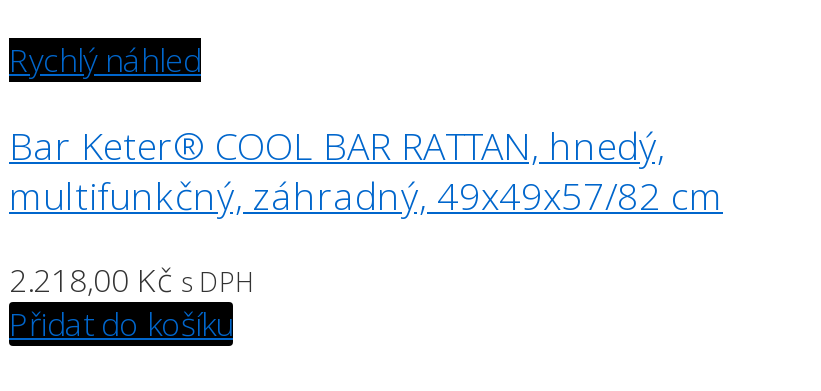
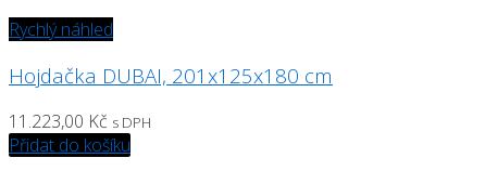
[9,120,723,220] Bar Keter® COOL BAR RATTAN, hnedý, | multifunkčný, záhradný, 49x49x57/82 cm -> [9,62,333,89] Hojdačka DUBAI, 201x125x180 cm
[9,257,253,301] 2.218,00 Kč s DPH -> [9,109,151,133] 11.223,00 Kč s DPH

